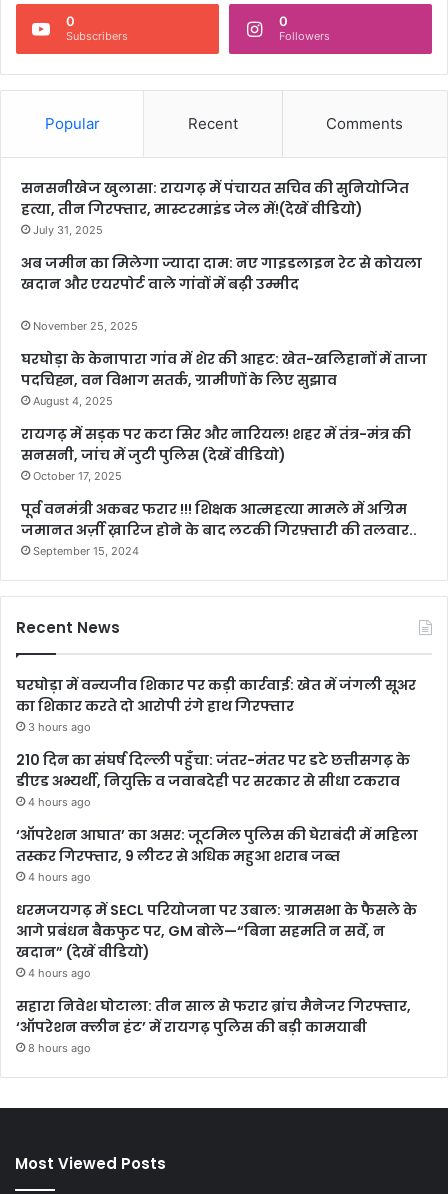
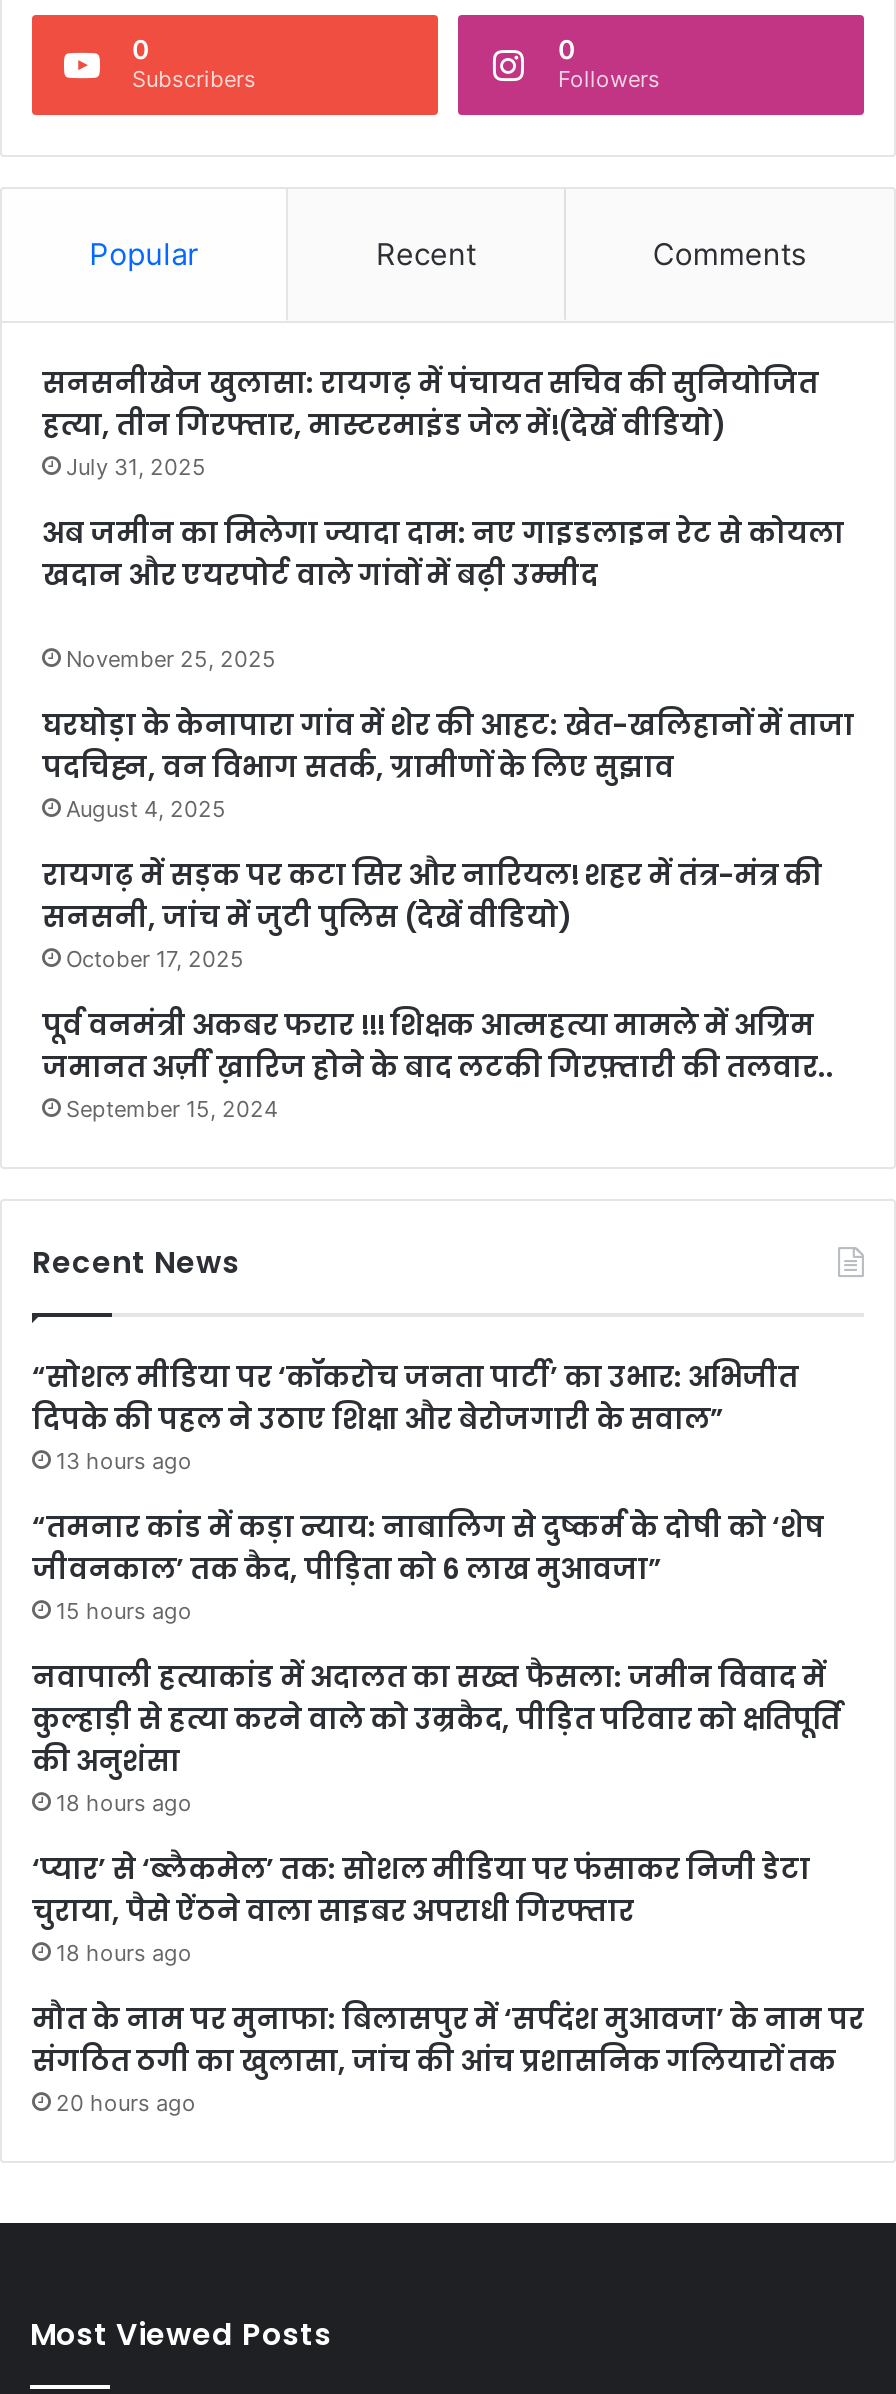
[16,675,416,734] घरघोड़ा में वन्यजीव शिकार पर कड़ी कार्रवाई: खेत में जंगली सूअर | का शिकार करते दो आरोपी रंगे हाथ गिरफ्तार | 3 hours ago -> [32,1357,798,1475] “सोशल मीडिया पर ‘कॉकरोच जनता पार्टी’ का उभार: अभिजीत | दिपके की पहल ने उठाए शिक्षा और बेरोजगारी के सवाल” | 13 hours ago
[16,750,410,809] 210 दिन का संघर्ष दिल्ली पहुँचा: जंतर-मंतर पर डटे छत्तीसगढ़ के | डीएड अभ्यर्थी, नियुक्ति व जवाबदेही पर सरकार से सीधा टकराव | 4 hours ago -> [32,1507,824,1625] “तमनार कांड में कड़ा न्याय: नाबालिग से दुष्कर्म के दोषी को ‘शेष | जीवनकाल’ तक कैद, पीड़िता को 6 लाख मुआवजा” | 15 hours ago
[16,825,418,884] ‘ऑपरेशन आघात’ का असर: जूटमिल पुलिस की घेराबंदी में महिला | तस्कर गिरफ्तार, 9 लीटर से अधिक महुआ शराब जब्त | 4 hours ago -> [32,1657,840,1817] नवापाली हत्याकांड में अदालत का सख्त फैसला: जमीन विवाद में | कुल्हाड़ी से हत्या करने वाले को उम्रकैद, पीड़ित परिवार को क्षतिपूर्ति | की अनुशंसा | 18 hours ago
[16,900,417,980] धरमजयगढ़ में SECL परियोजना पर उबाल: ग्रामसभा के फैसले के | आगे प्रबंधन बैकफुट पर, GM बोले—“बिना सहमति न सर्वे, न | खदान” (देखें वीडियो) | 4 hours ago -> [32,1849,810,1967] ‘प्यार’ से ‘ब्लैकमेल’ तक: सोशल मीडिया पर फंसाकर निजी डेटा | चुराया, पैसे ऐंठने वाला साइबर अपराधी गिरफ्तार | 18 hours ago
[16,996,411,1055] सहारा निवेश घोटाला: तीन साल से फरार ब्रांच मैनेजर गिरफ्तार, | ‘ऑपरेशन क्लीन हंट’ में रायगढ़ पुलिस की बड़ी कामयाबी | 8 hours ago -> [32,1999,864,2117] मौत के नाम पर मुनाफा: बिलासपुर में ‘सर्पदंश मुआवजा’ के नाम पर | संगठित ठगी का खुलासा, जांच की आंच प्रशासनिक गलियारों तक | 20 hours ago

